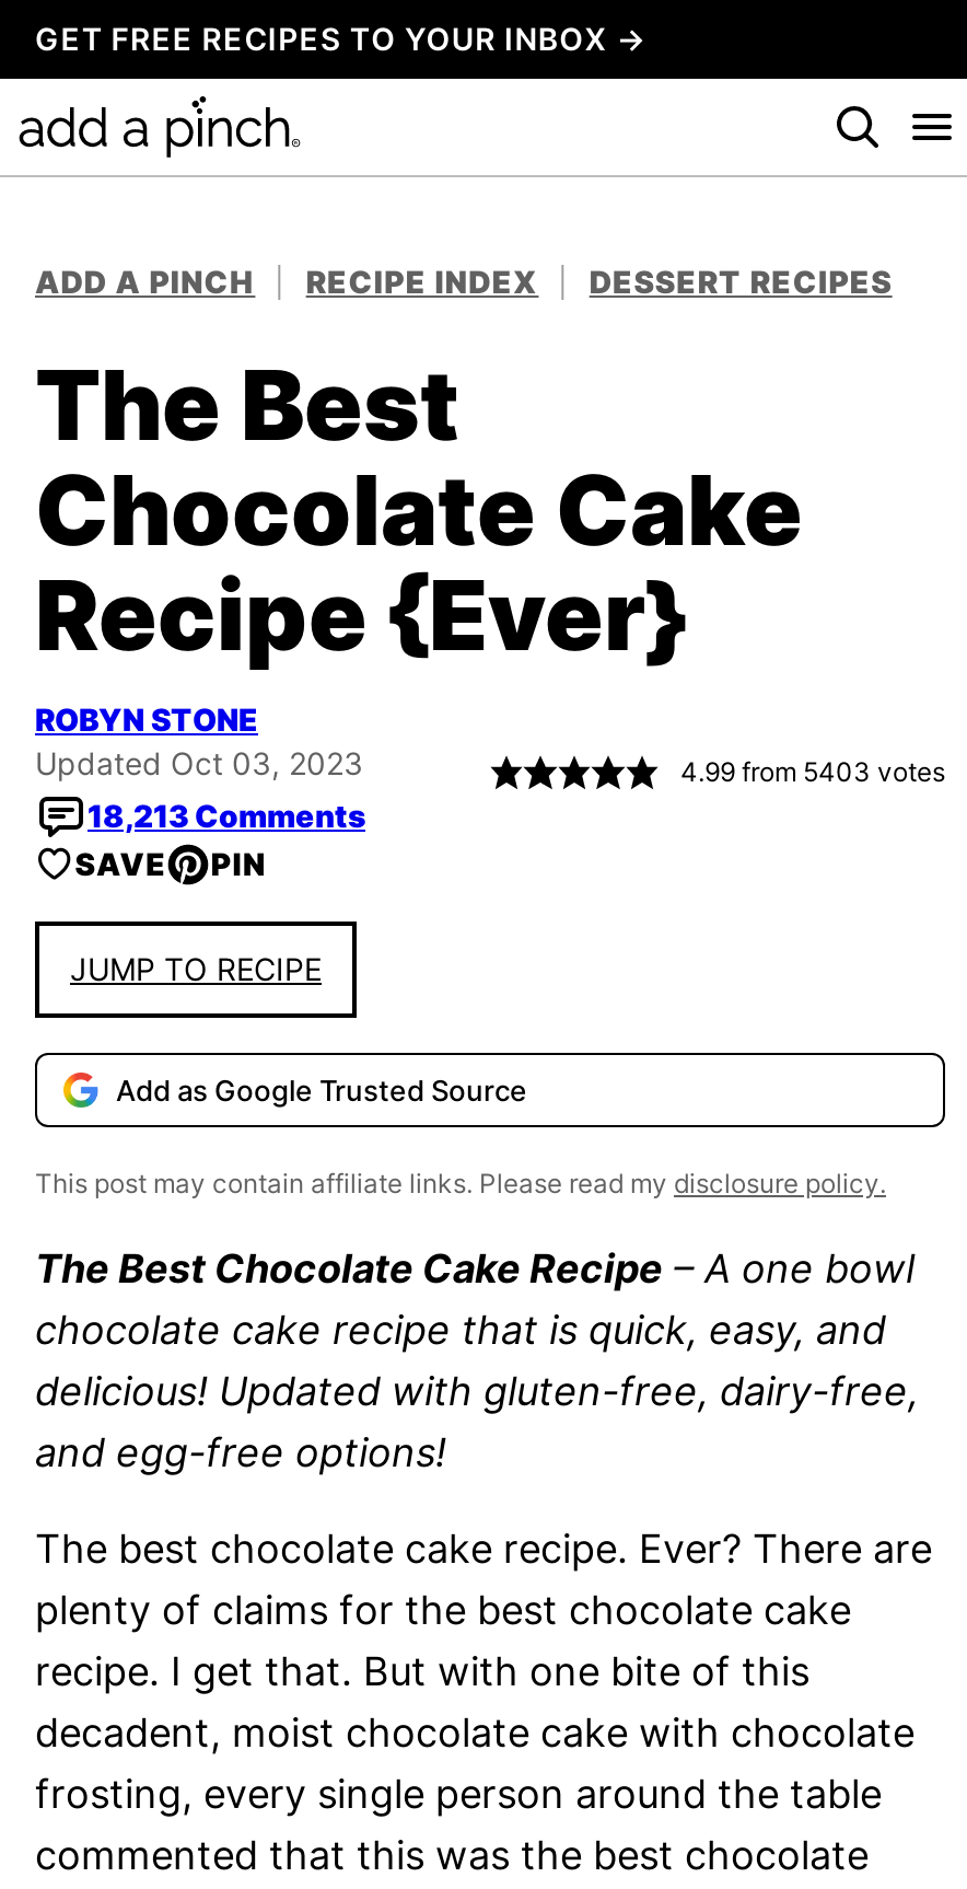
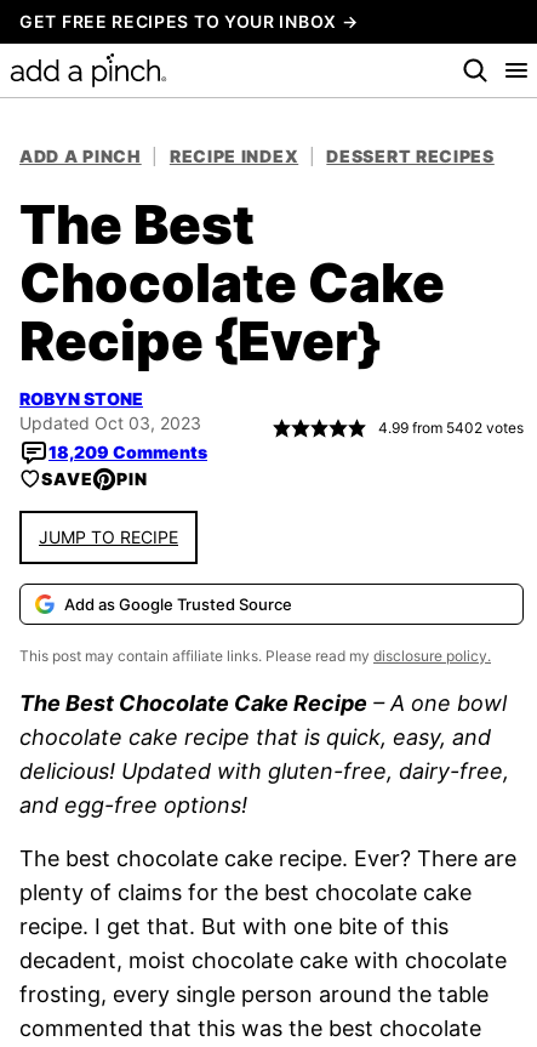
[680,755,945,788] 4.99 from 5403 votes -> [378,419,524,437] 4.99 from 5402 votes
[88,797,365,834] 18,213 Comments -> [48,442,207,462] 18,209 Comments

